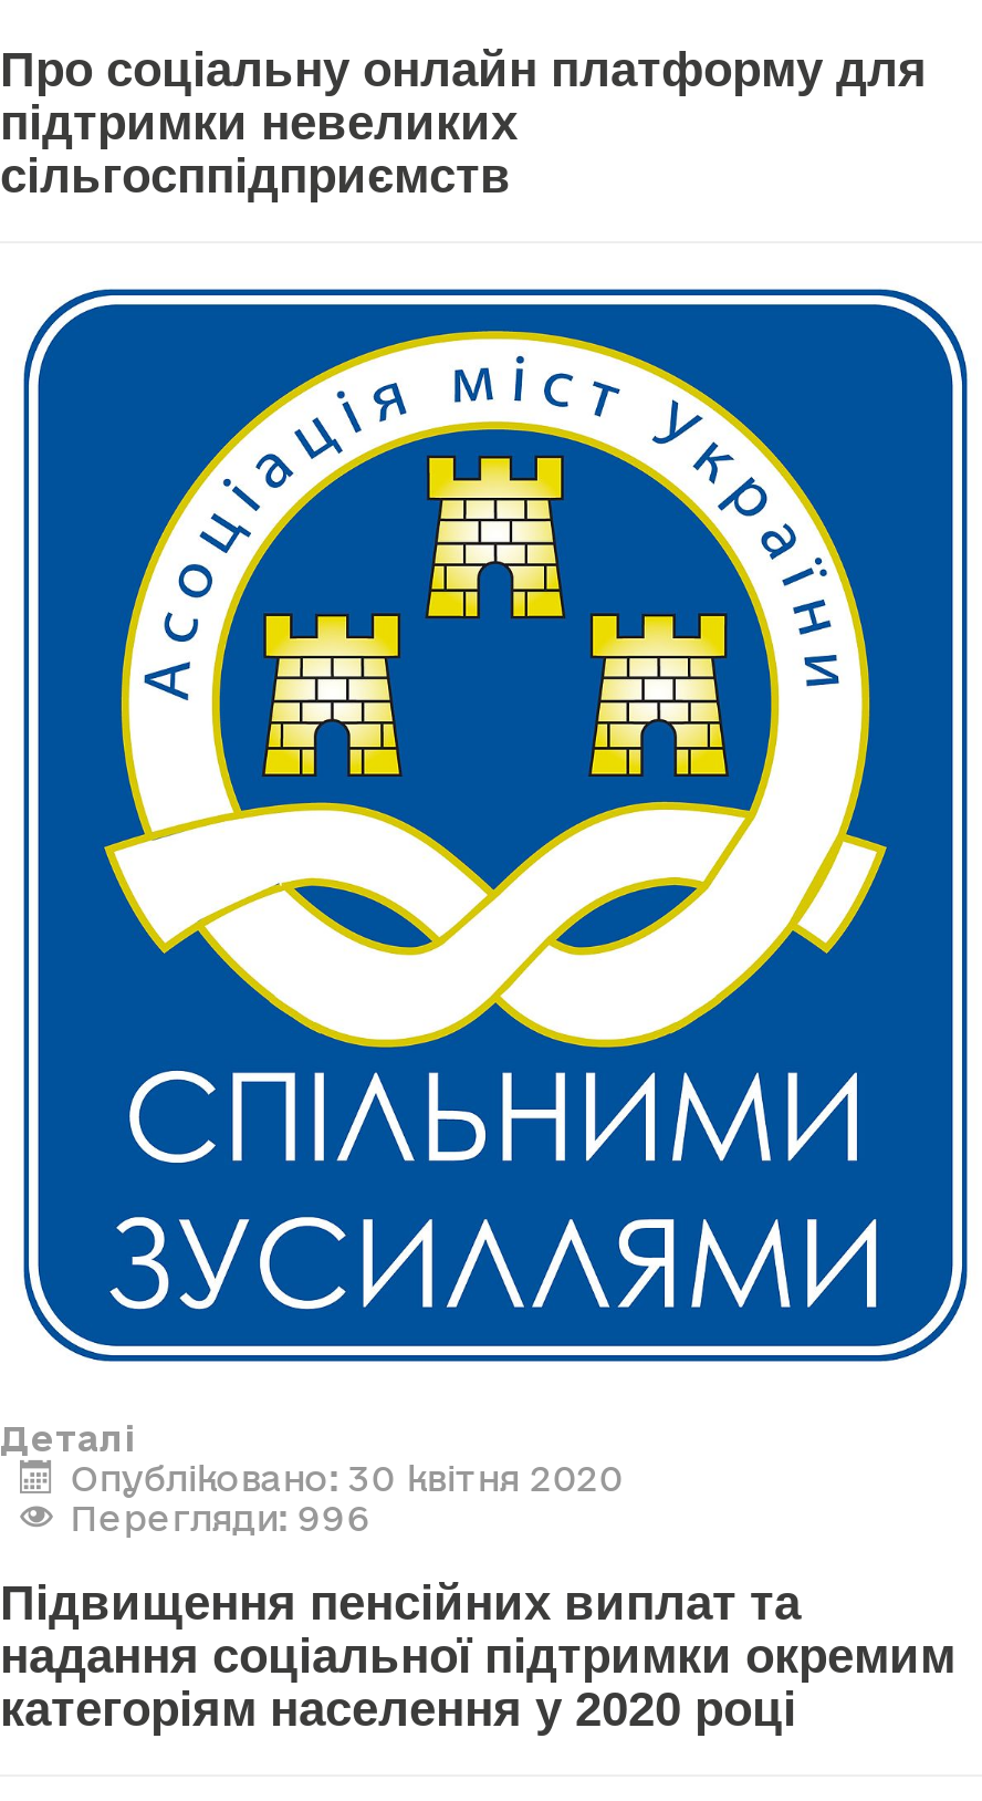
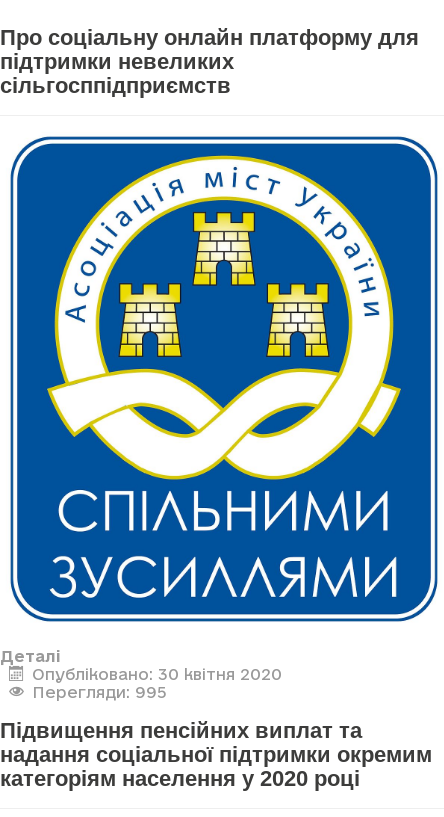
[70,1497,369,1537] Перегляди: 996 -> [32,683,167,701] Перегляди: 995

